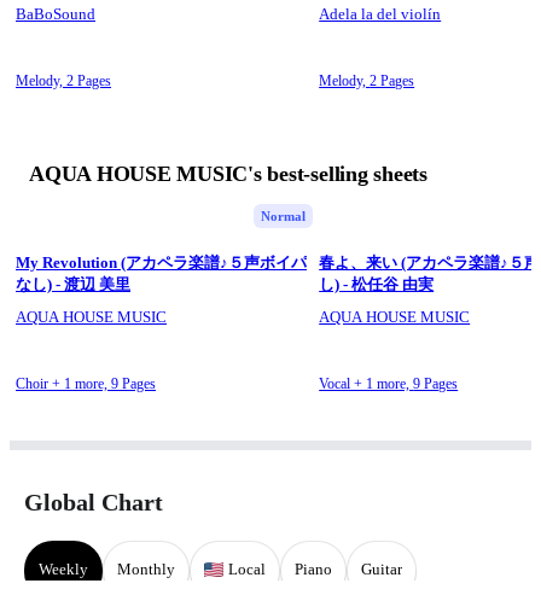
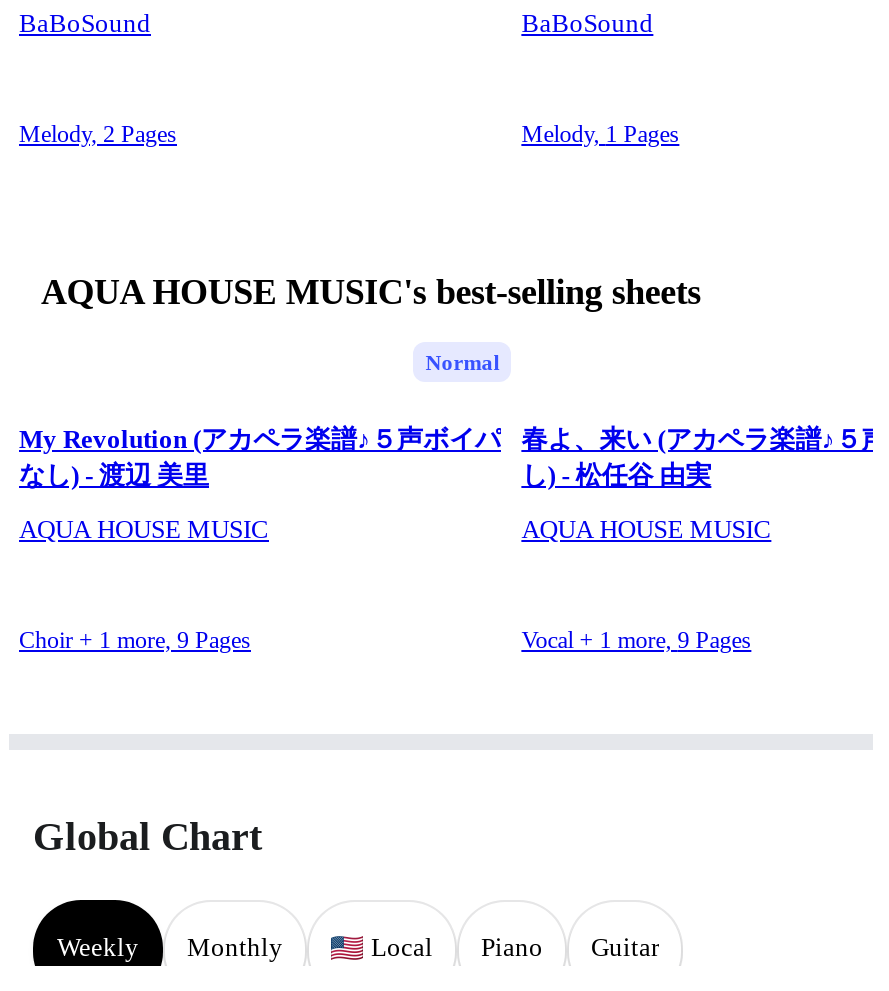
[319,5,441,23] Adela la del violín -> [521,8,653,38] BaBoSound
[319,72,414,89] Melody, 2 Pages -> [521,120,679,148] Melody, 1 Pages

